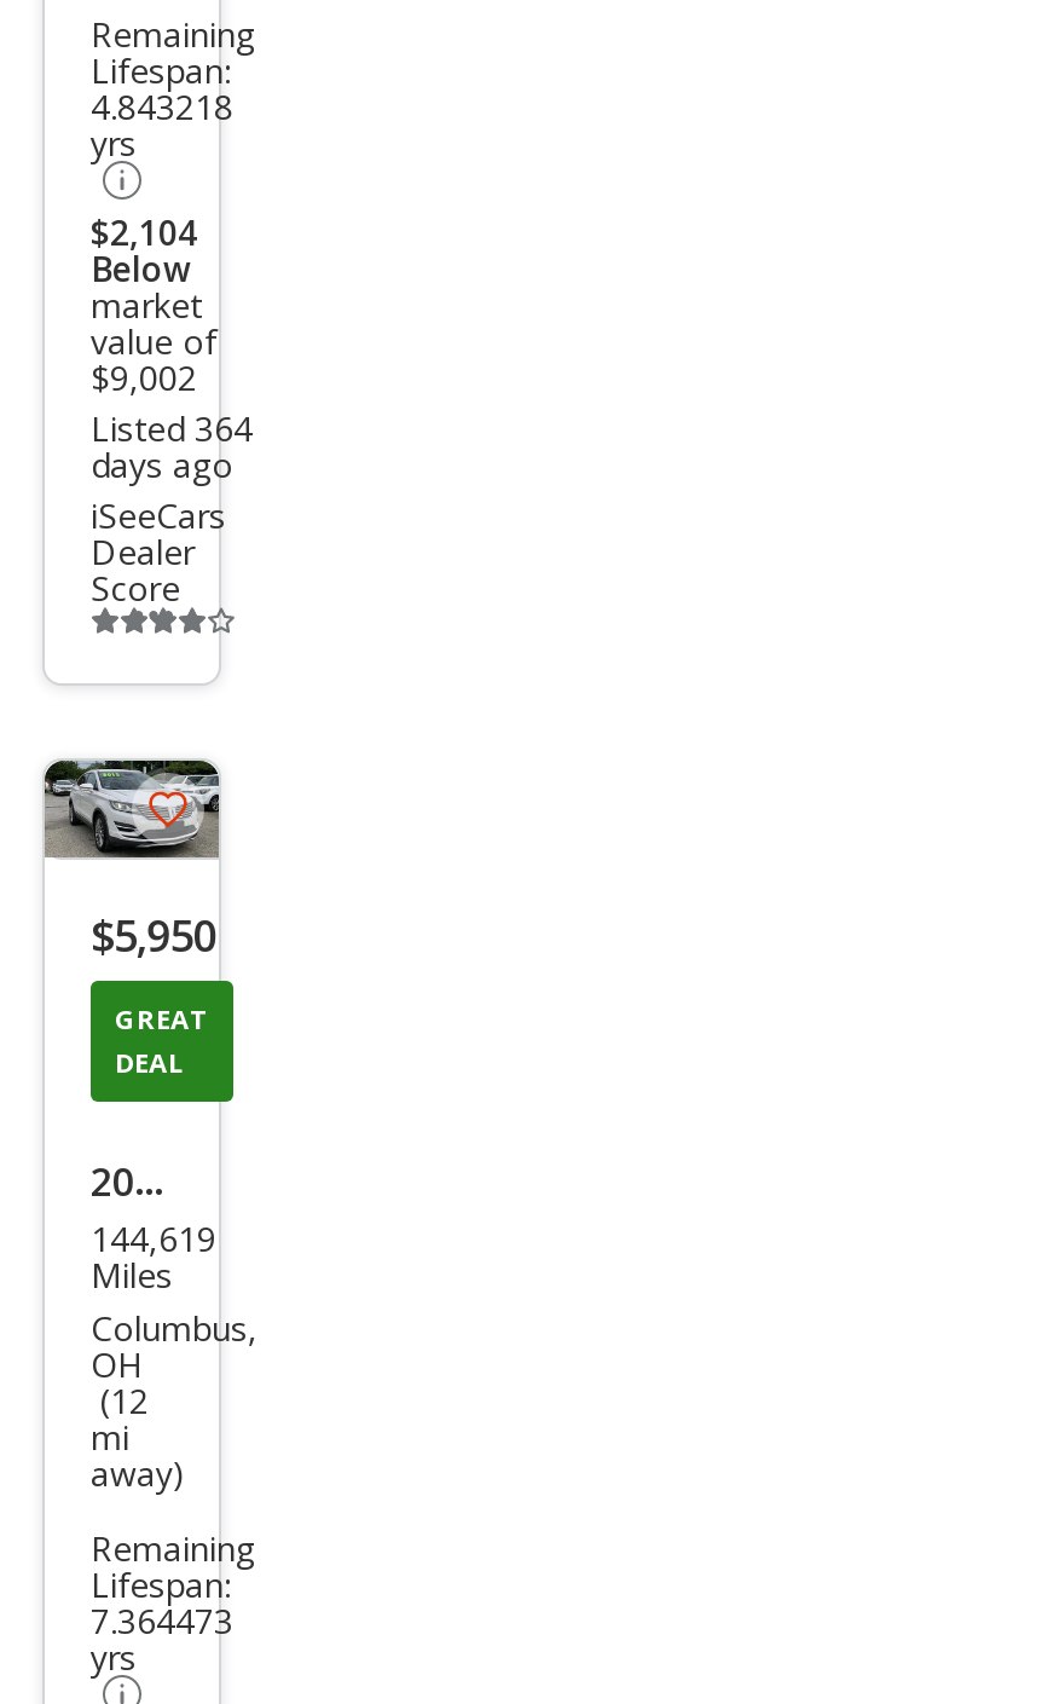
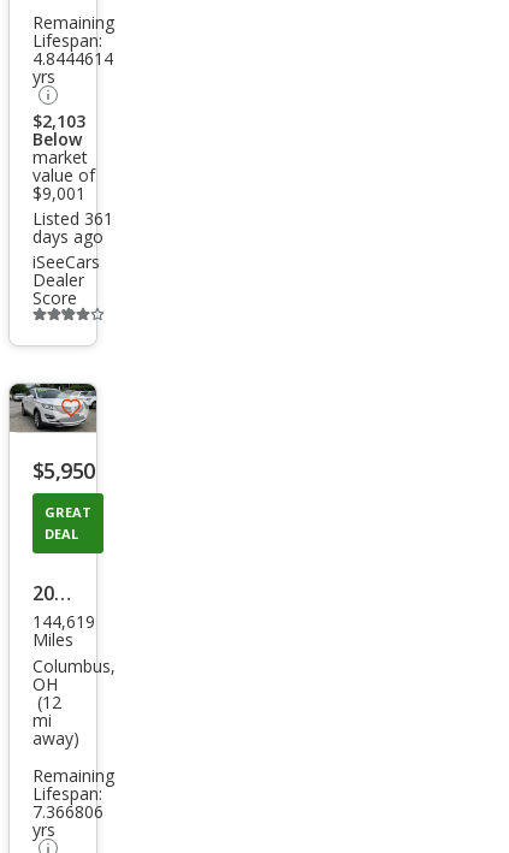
[91,83,233,129] 4.843218 -> [32,47,113,70] 4.8444614
[91,210,197,256] $2,104 -> [32,110,85,133] $2,103
[91,355,197,401] $9,002 -> [32,182,85,205] $9,001
[91,406,253,452] Listed 364 -> [32,207,113,230] Listed 361
[91,1597,233,1643] 7.364473 -> [32,800,103,823] 7.366806

